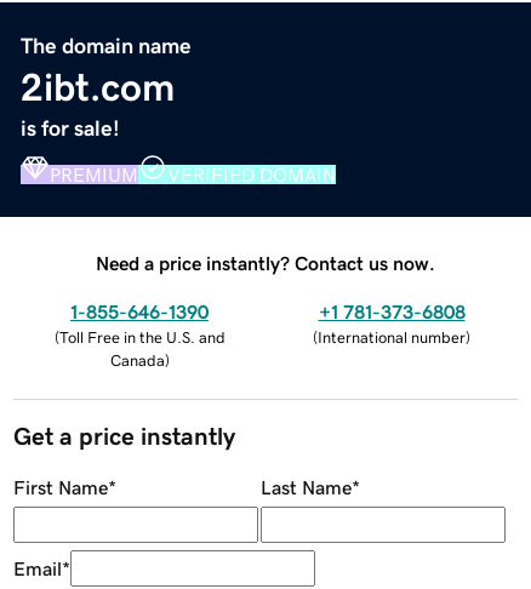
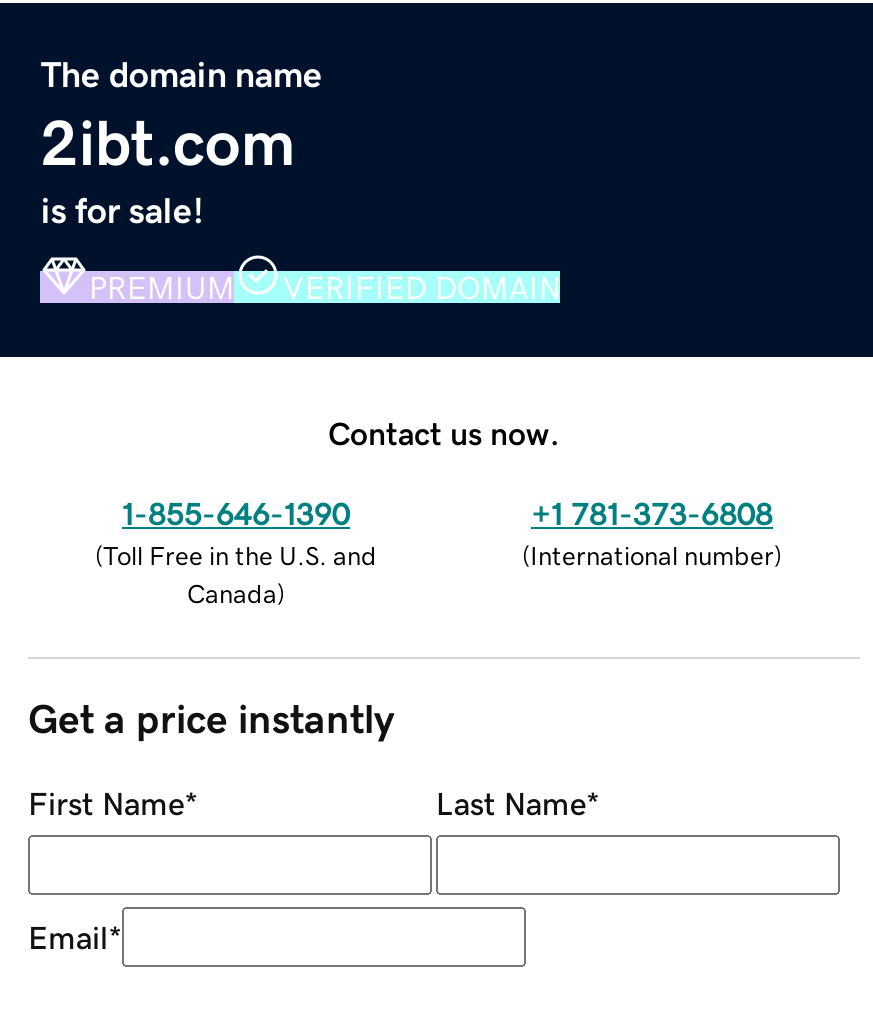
[96,253,435,272] Need a price instantly? Contact us now. -> [328,416,560,448] Contact us now.

